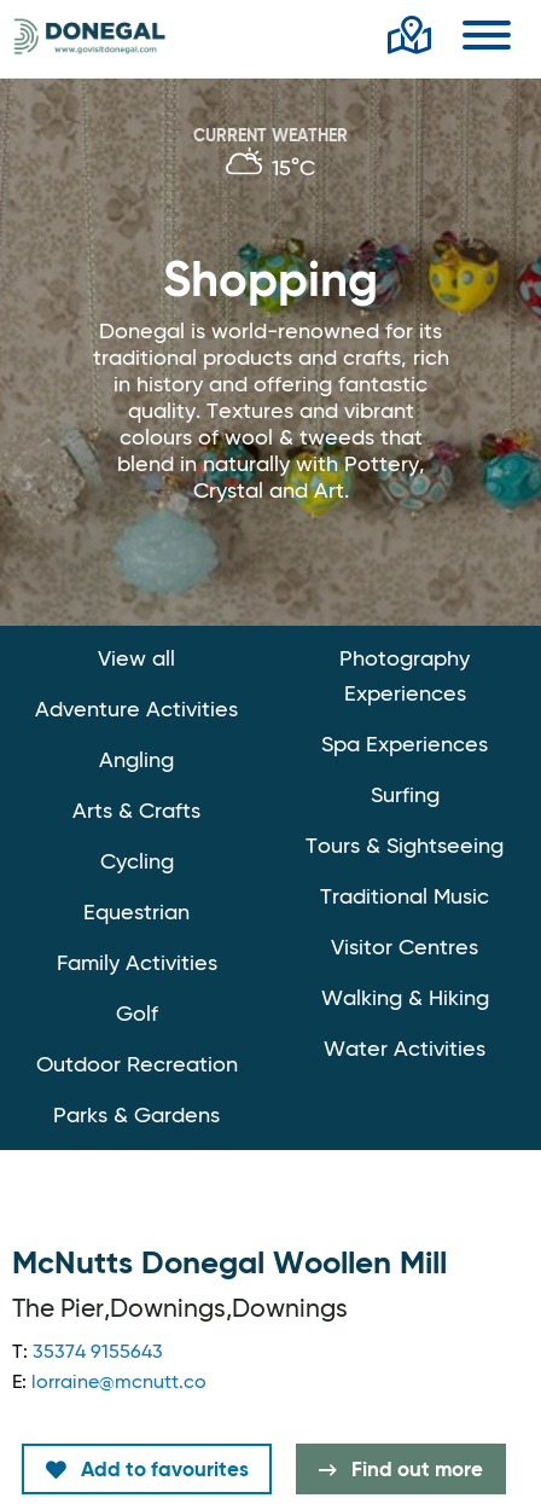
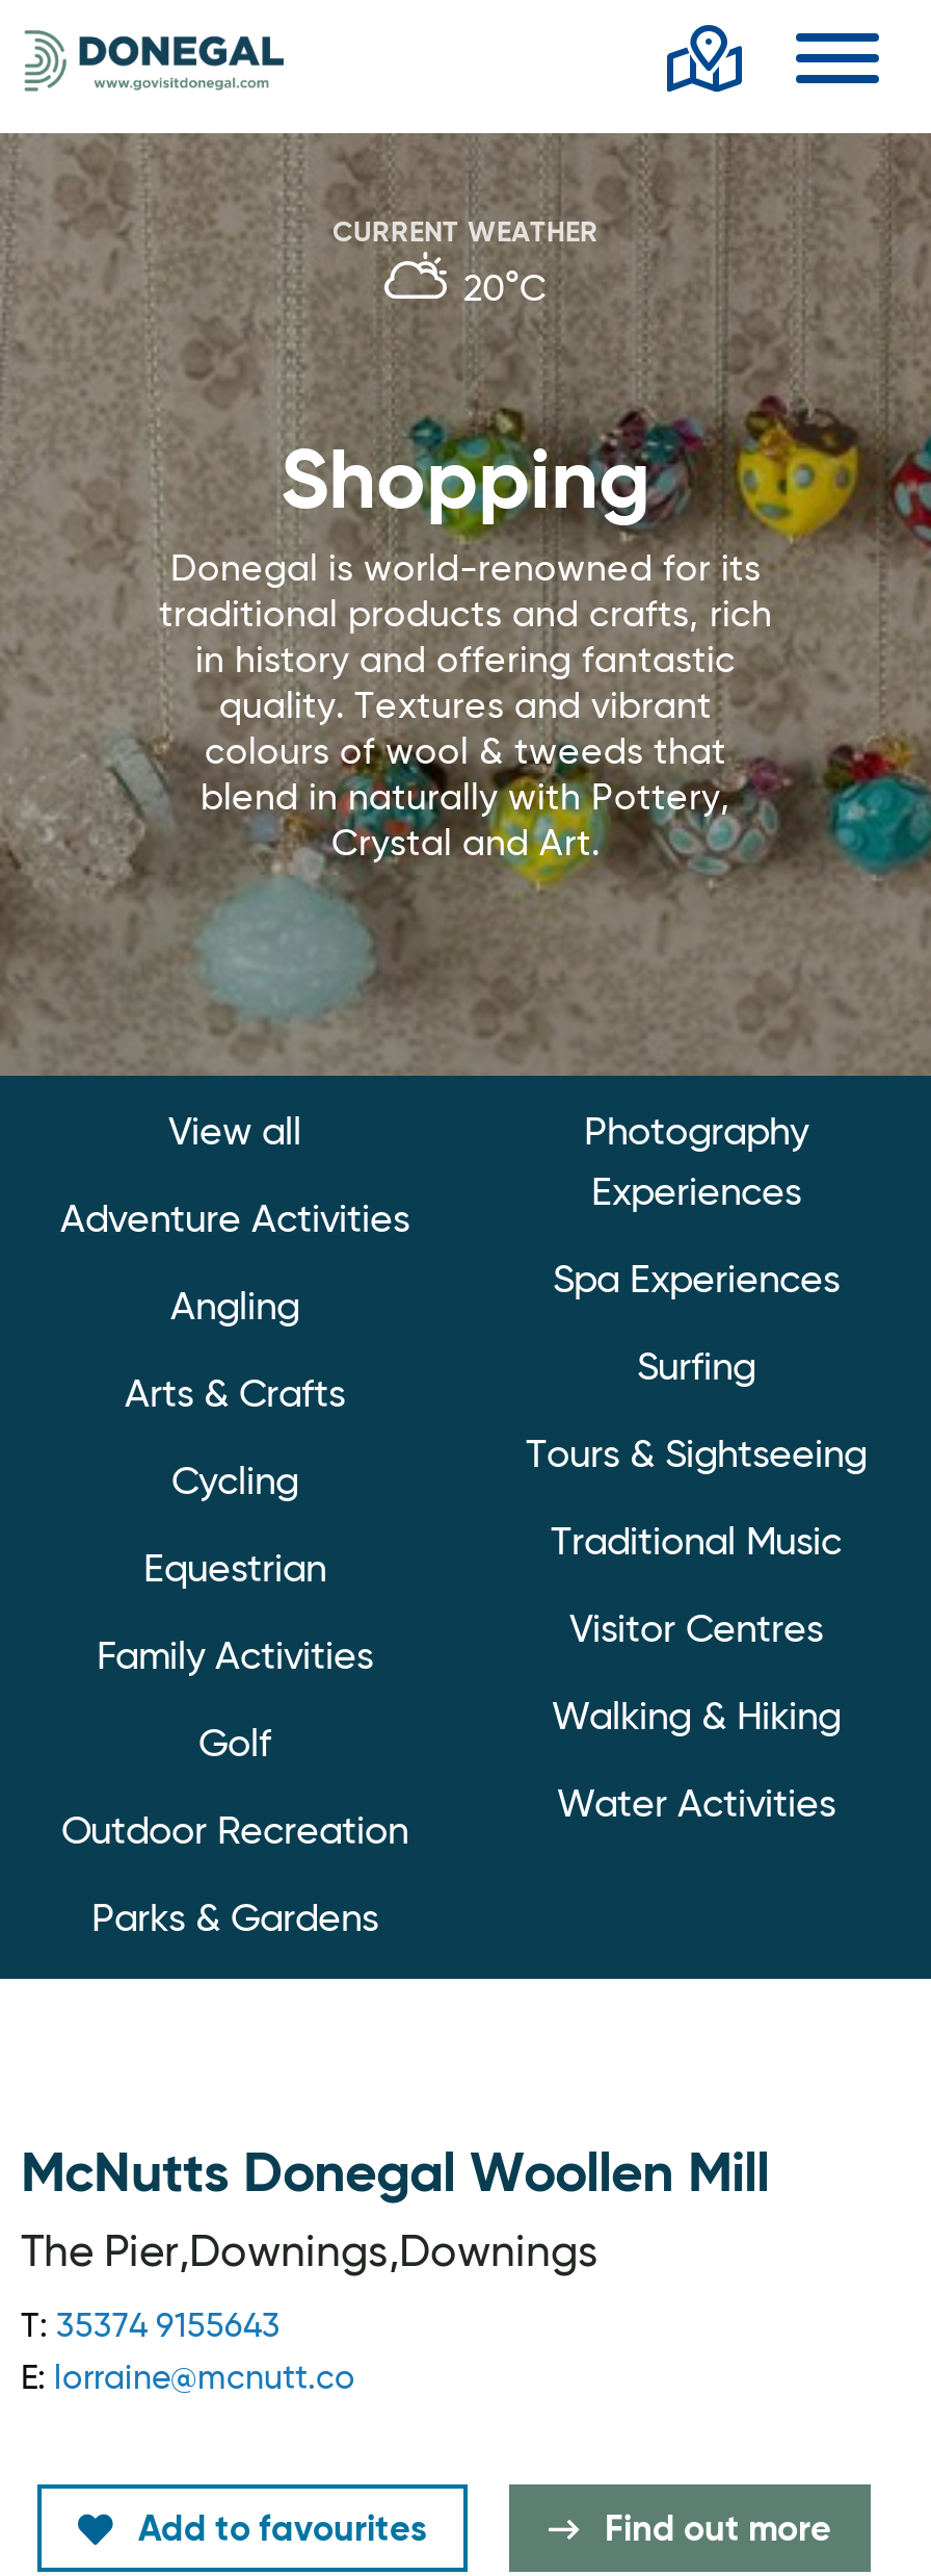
[272,159,315,180] 15°C -> [463,271,547,309] 20°C

